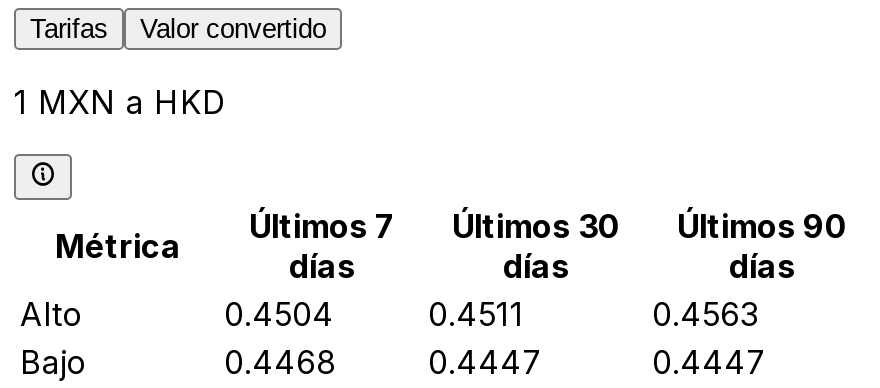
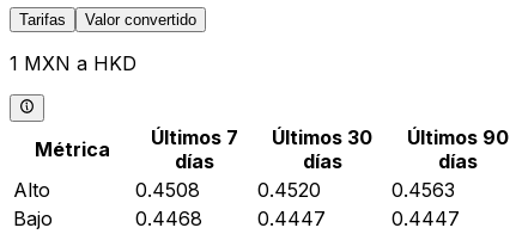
[224,293,334,333] 0.4504 -> [135,178,200,201] 0.4508
[428,293,524,333] 0.4511 -> [257,178,321,201] 0.4520

